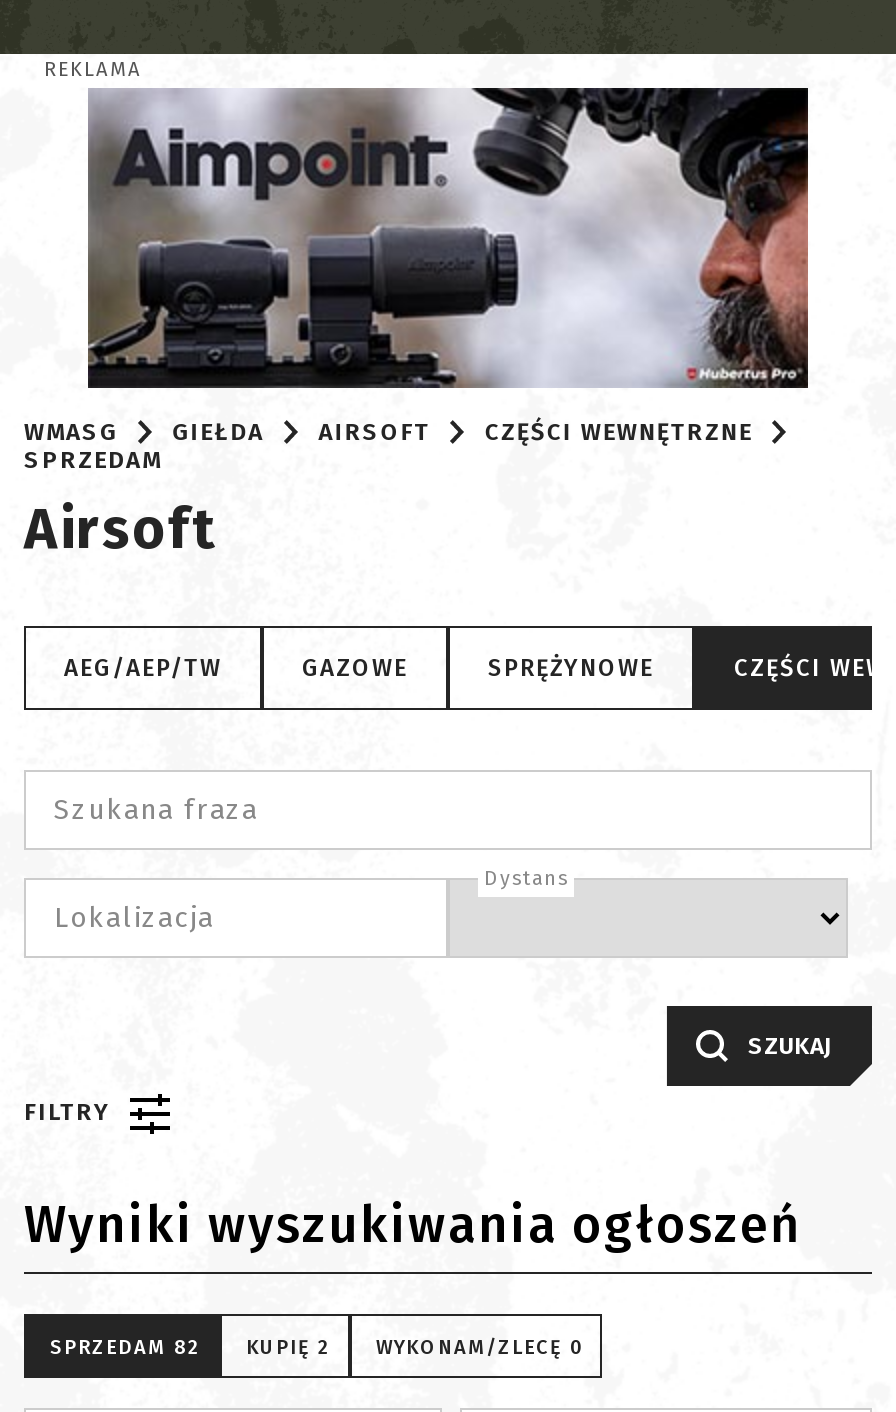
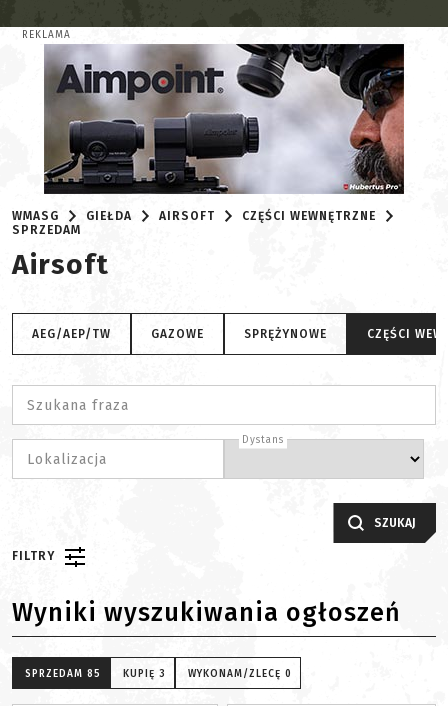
[50,1336,202,1360] SPRZEDAM 82 -> [25,668,101,680] SPRZEDAM 85
[246,1336,332,1360] KUPIĘ 2 -> [123,668,166,680] KUPIĘ 3

